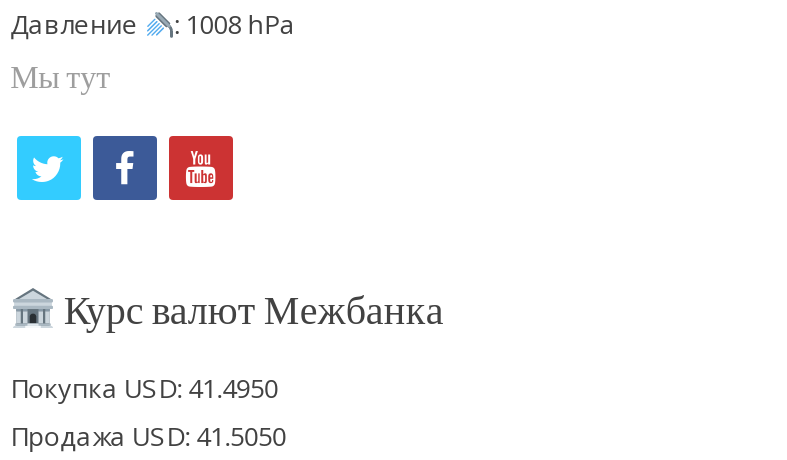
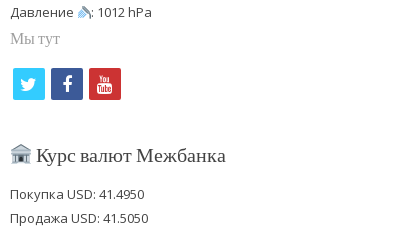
[10,7,296,43] Давление : 1008 hPa -> [10,3,152,21] Давление : 1012 hPa

